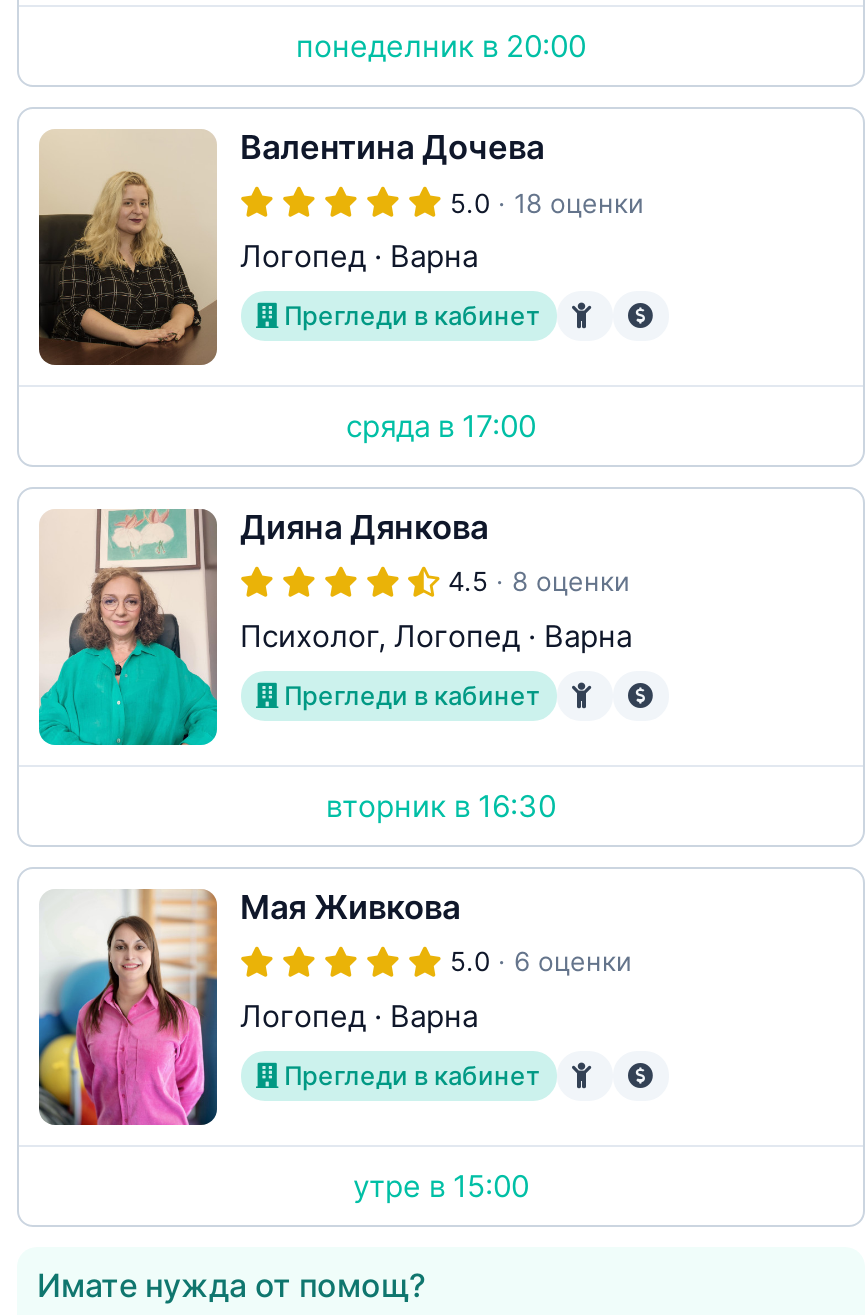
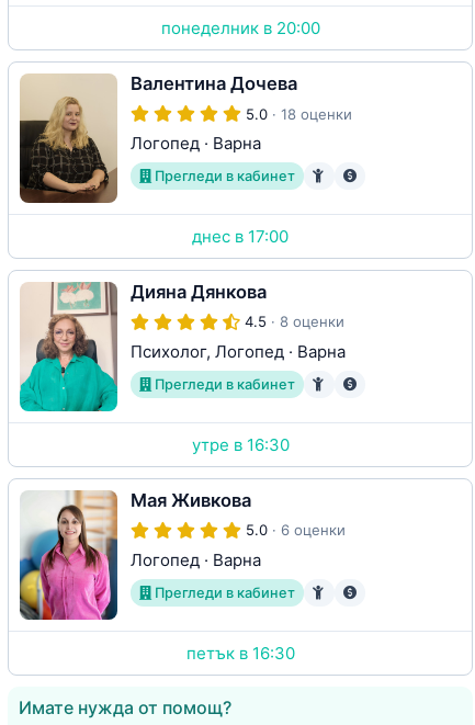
[346,407,536,445] сряда в 17:00 -> [192,226,289,247] днес в 17:00
[326,786,556,824] вторник в 16:30 -> [191,434,289,455] утре в 16:30
[353,1166,529,1204] утре в 15:00 -> [186,642,295,663] петък в 16:30

